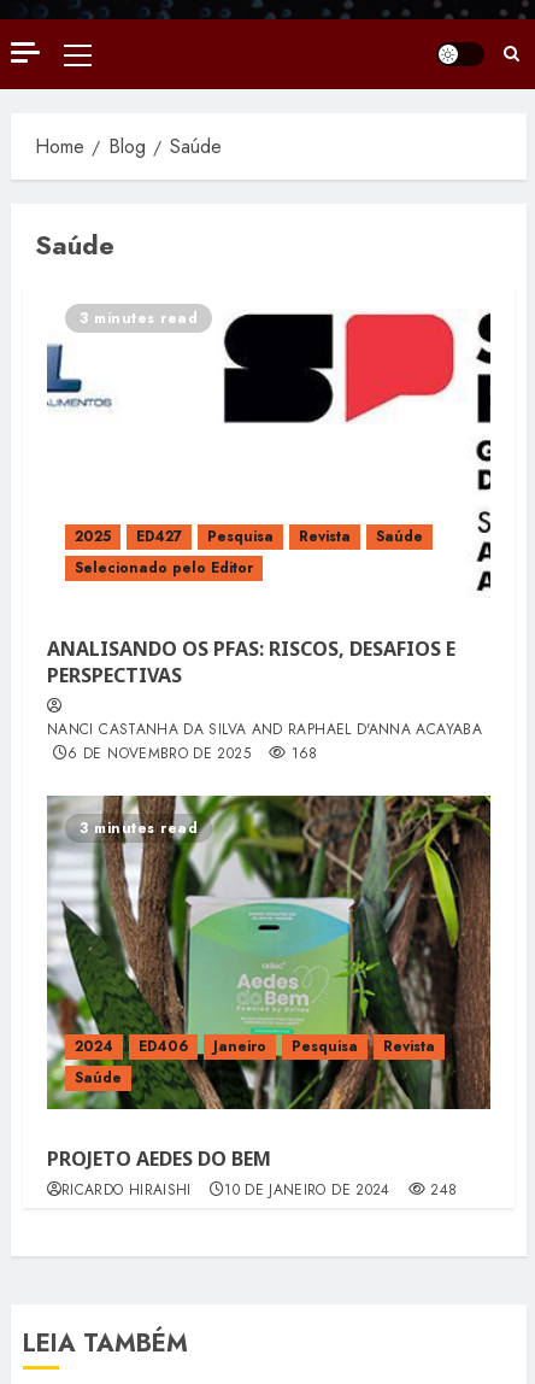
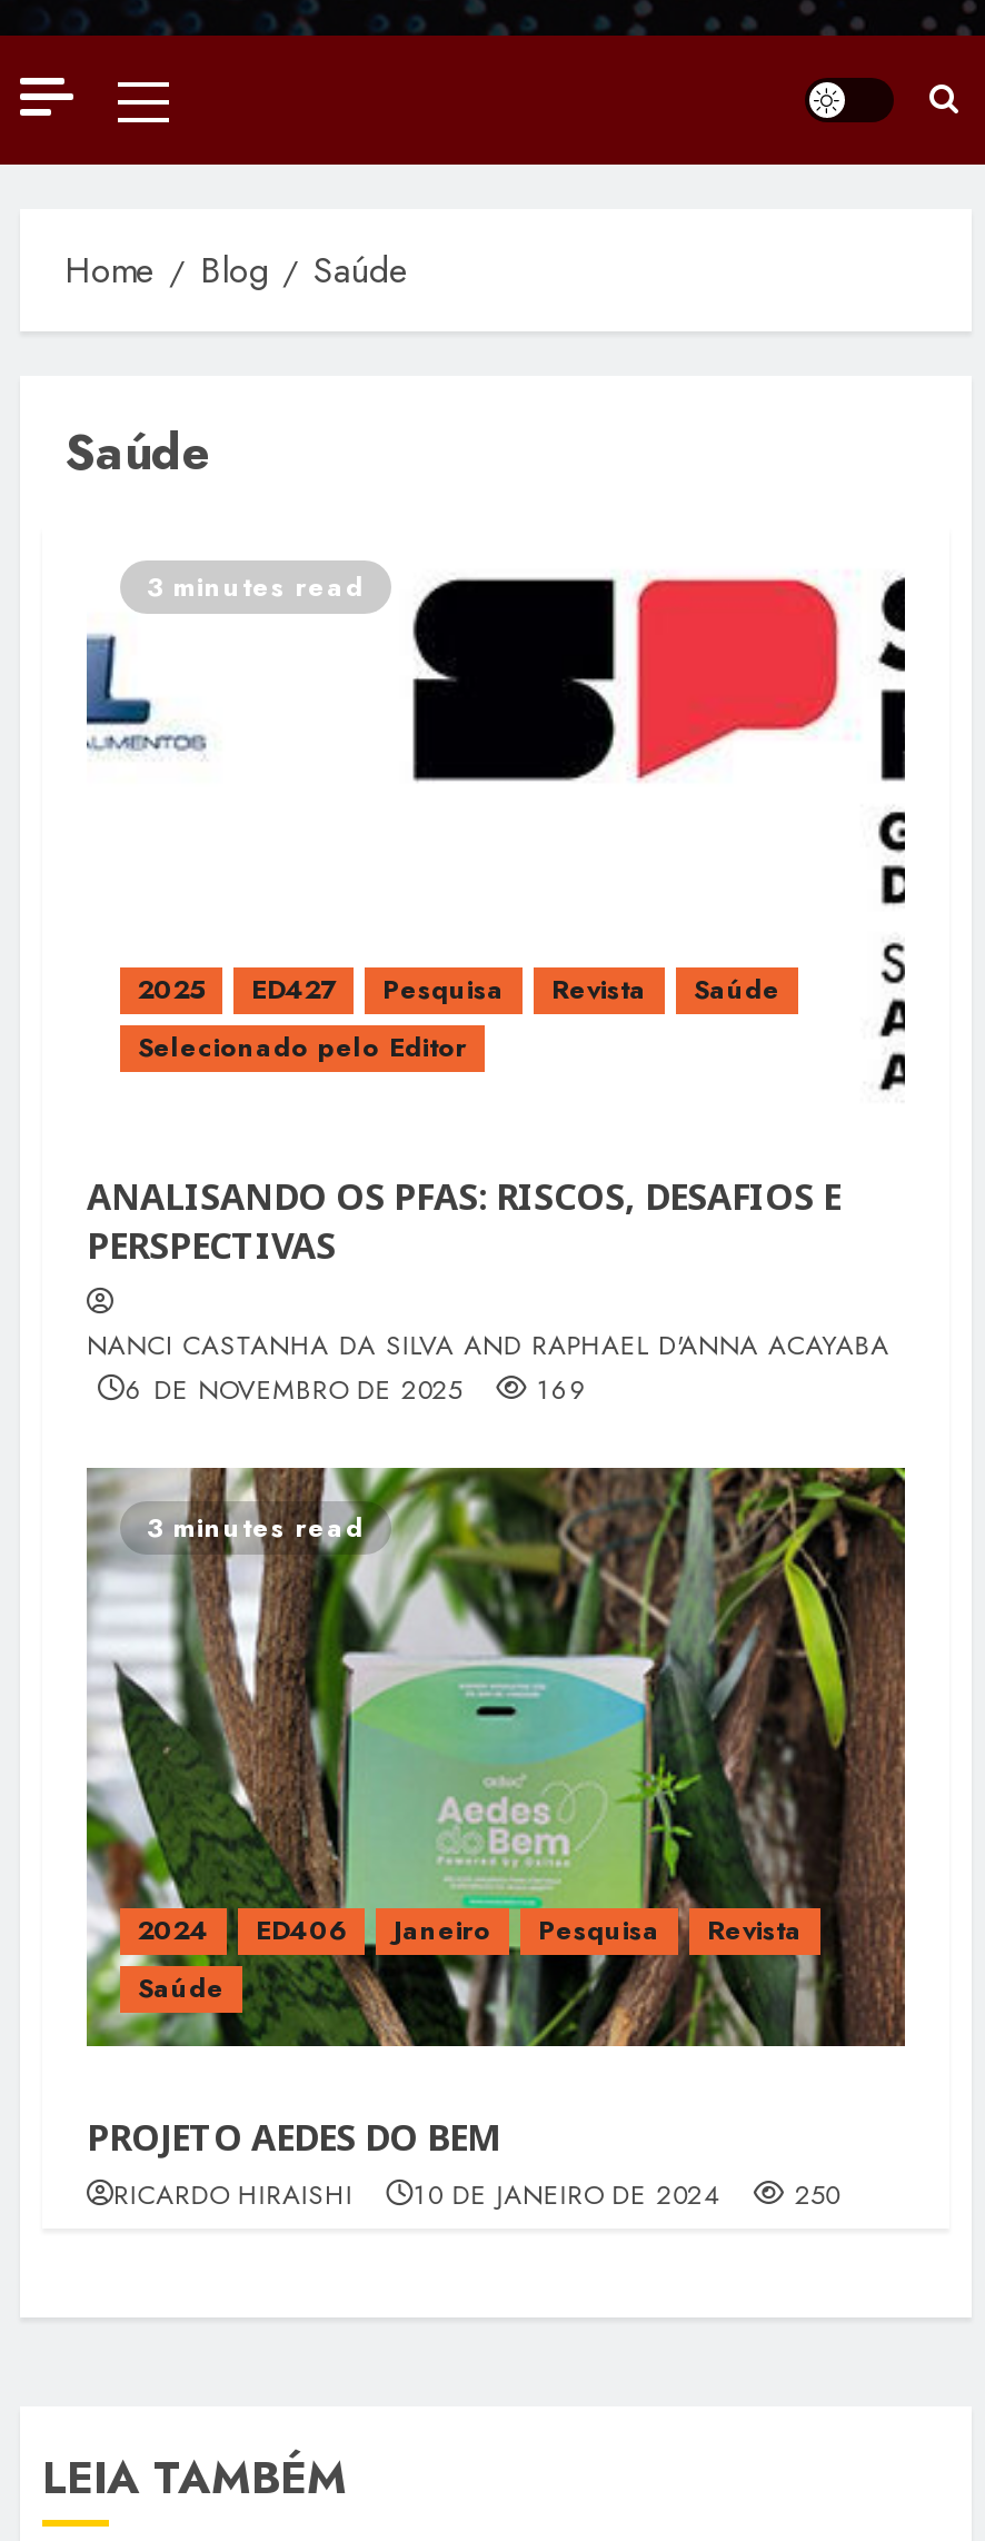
[68,742,318,764] 6 DE NOVEMBRO DE 2025 168 -> [125,1369,589,1409] 6 DE NOVEMBRO DE 2025 169
[61,1179,457,1200] RICARDO HIRAISHI 10 DE JANEIRO DE 2024 248 -> [113,2174,839,2215] RICARDO HIRAISHI 10 DE JANEIRO DE 2024 250

